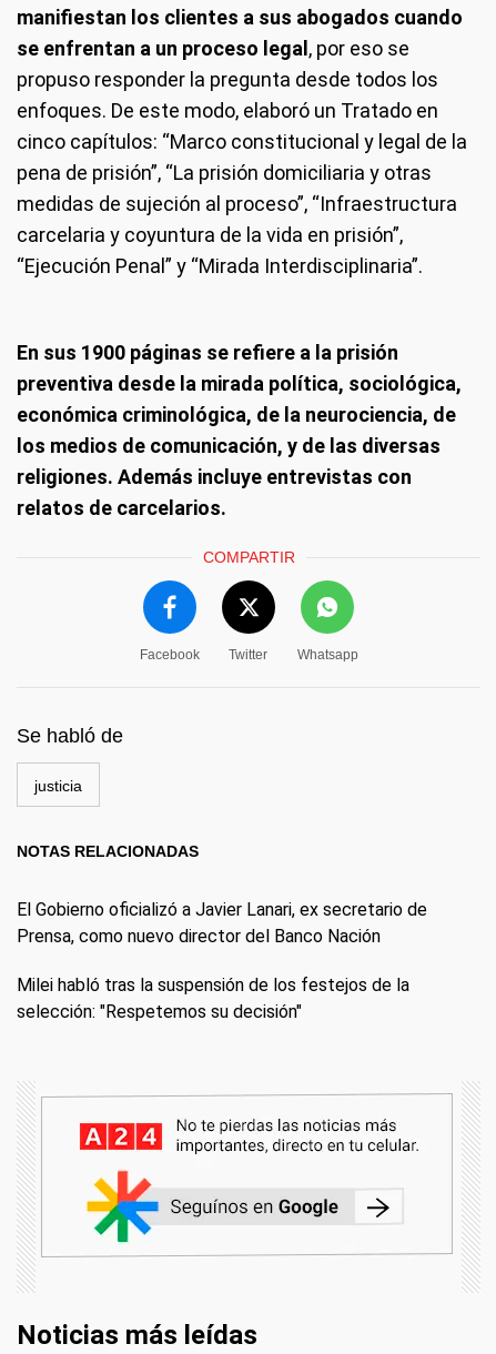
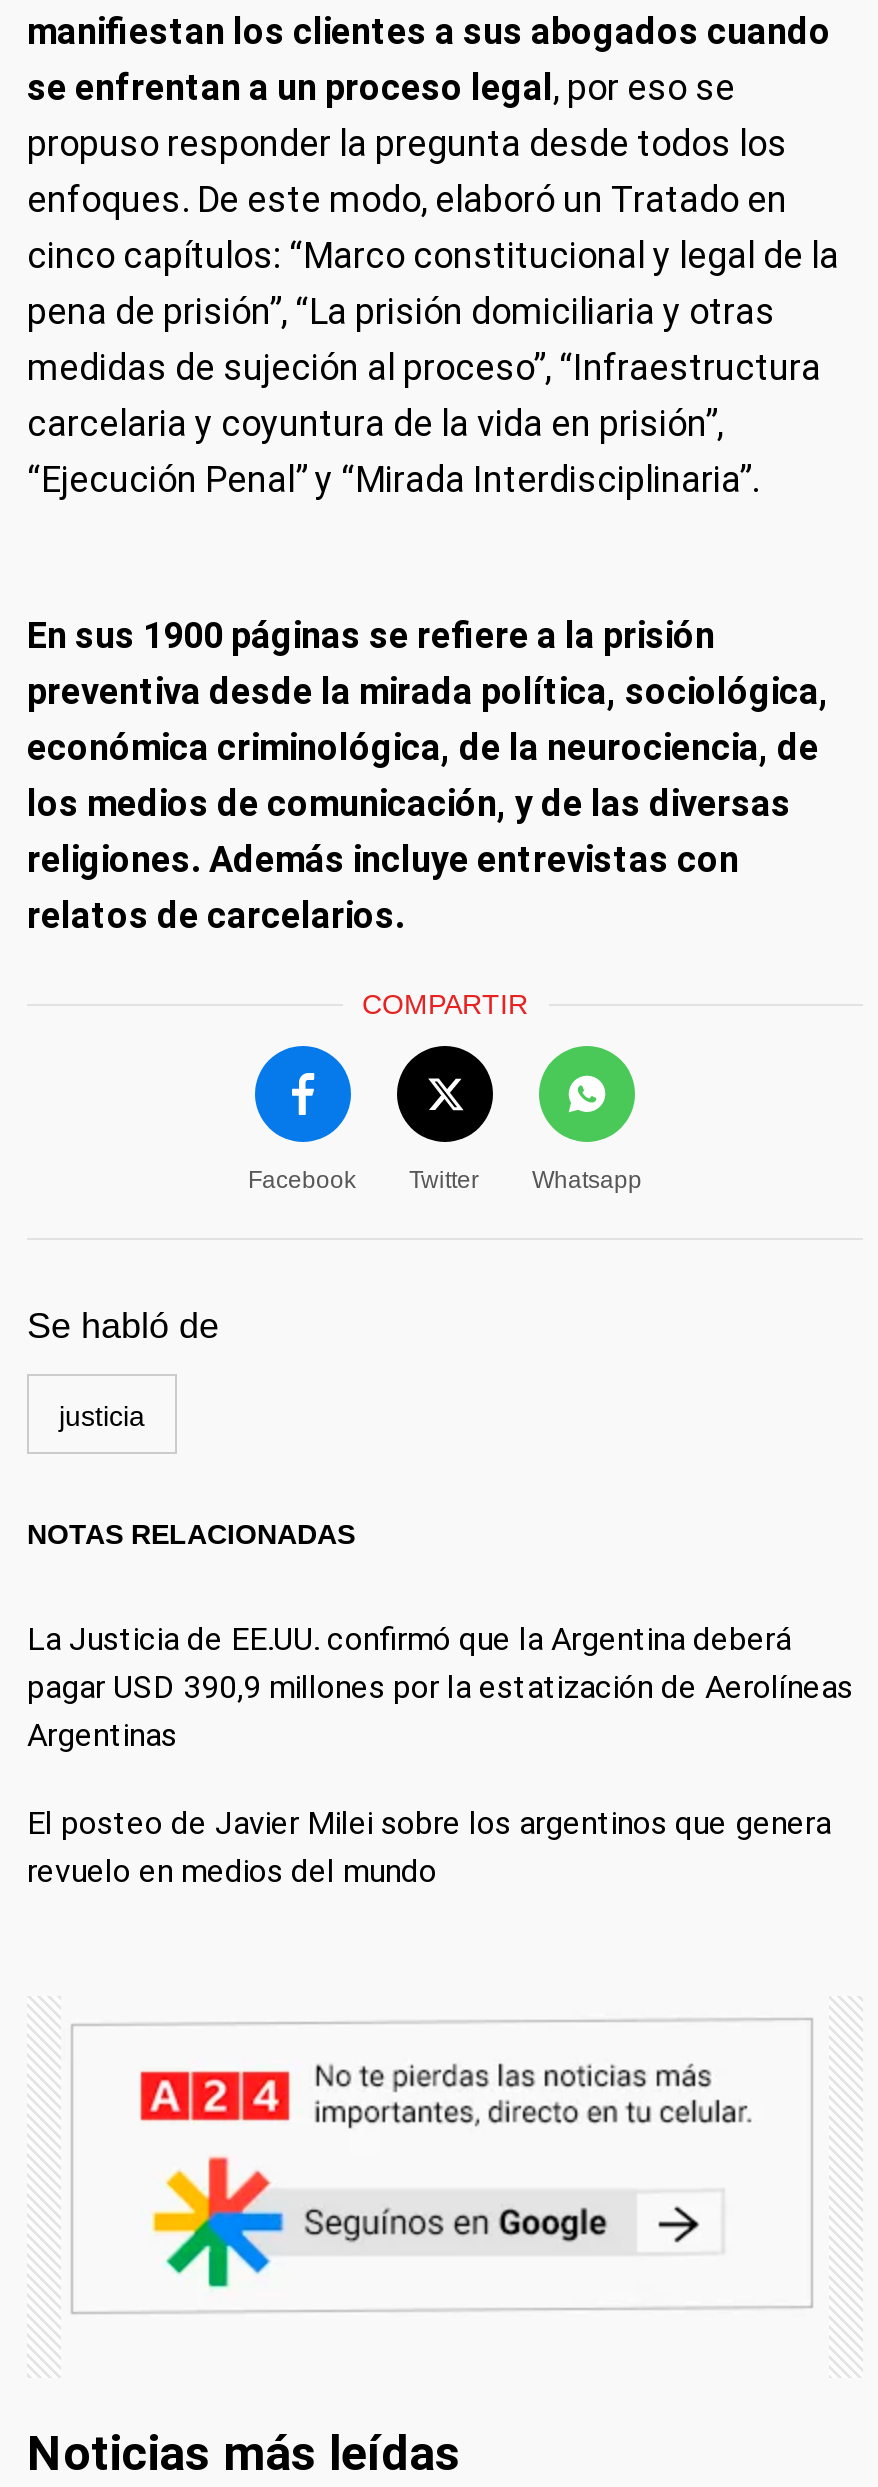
[17,899,427,947] El Gobierno oficializó a Javier Lanari, ex secretario de | Prensa, como nuevo director del Banco Nación -> [27,1619,853,1753] La Justicia de EE.UU. confirmó que la Argentina deberá | pagar USD 390,9 millones por la estatización de Aerolíneas | Argentinas
[17,974,409,1022] Milei habló tras la suspensión de los festejos de la | selección: "Respetemos su decisión" -> [27,1803,831,1889] El posteo de Javier Milei sobre los argentinos que genera | revuelo en medios del mundo

